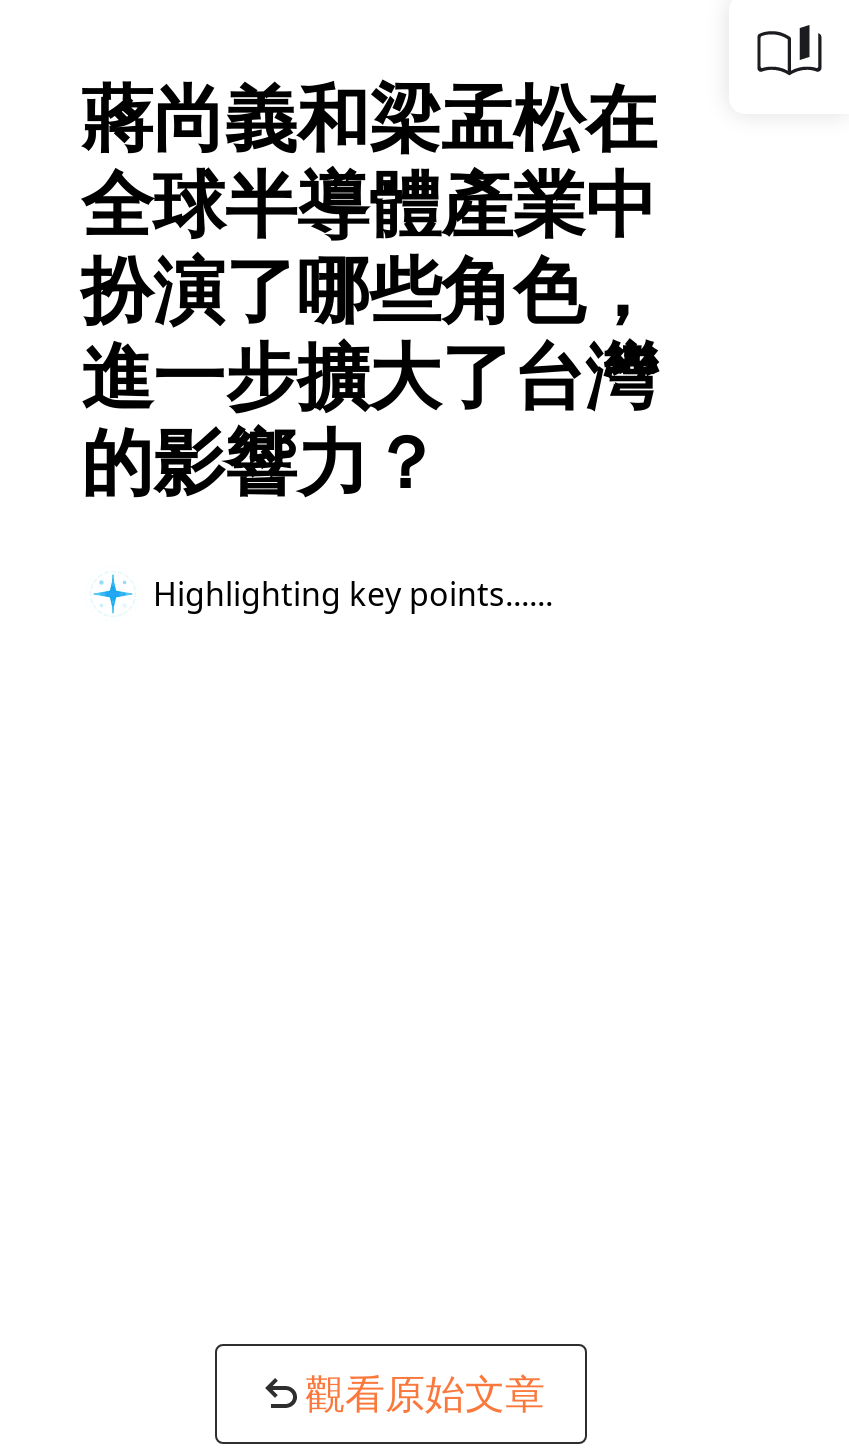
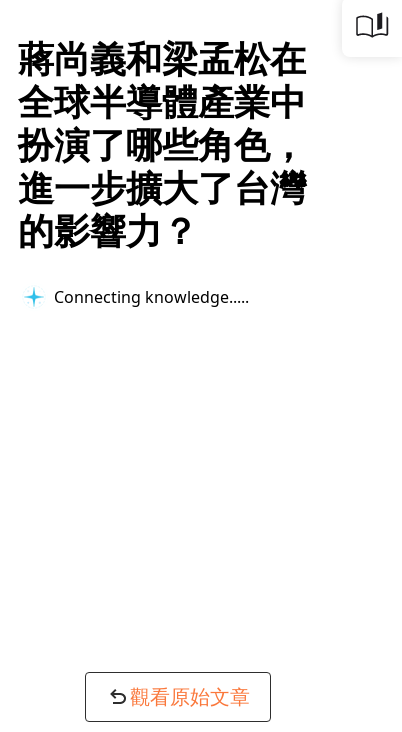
[153,571,529,615] Highlighting key points... -> [54,285,241,307] Connecting knowledge...

